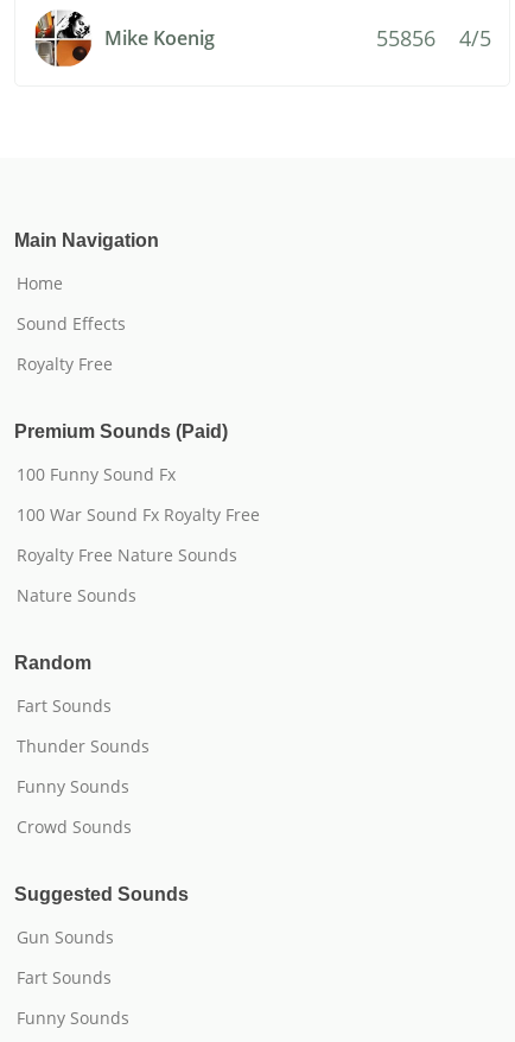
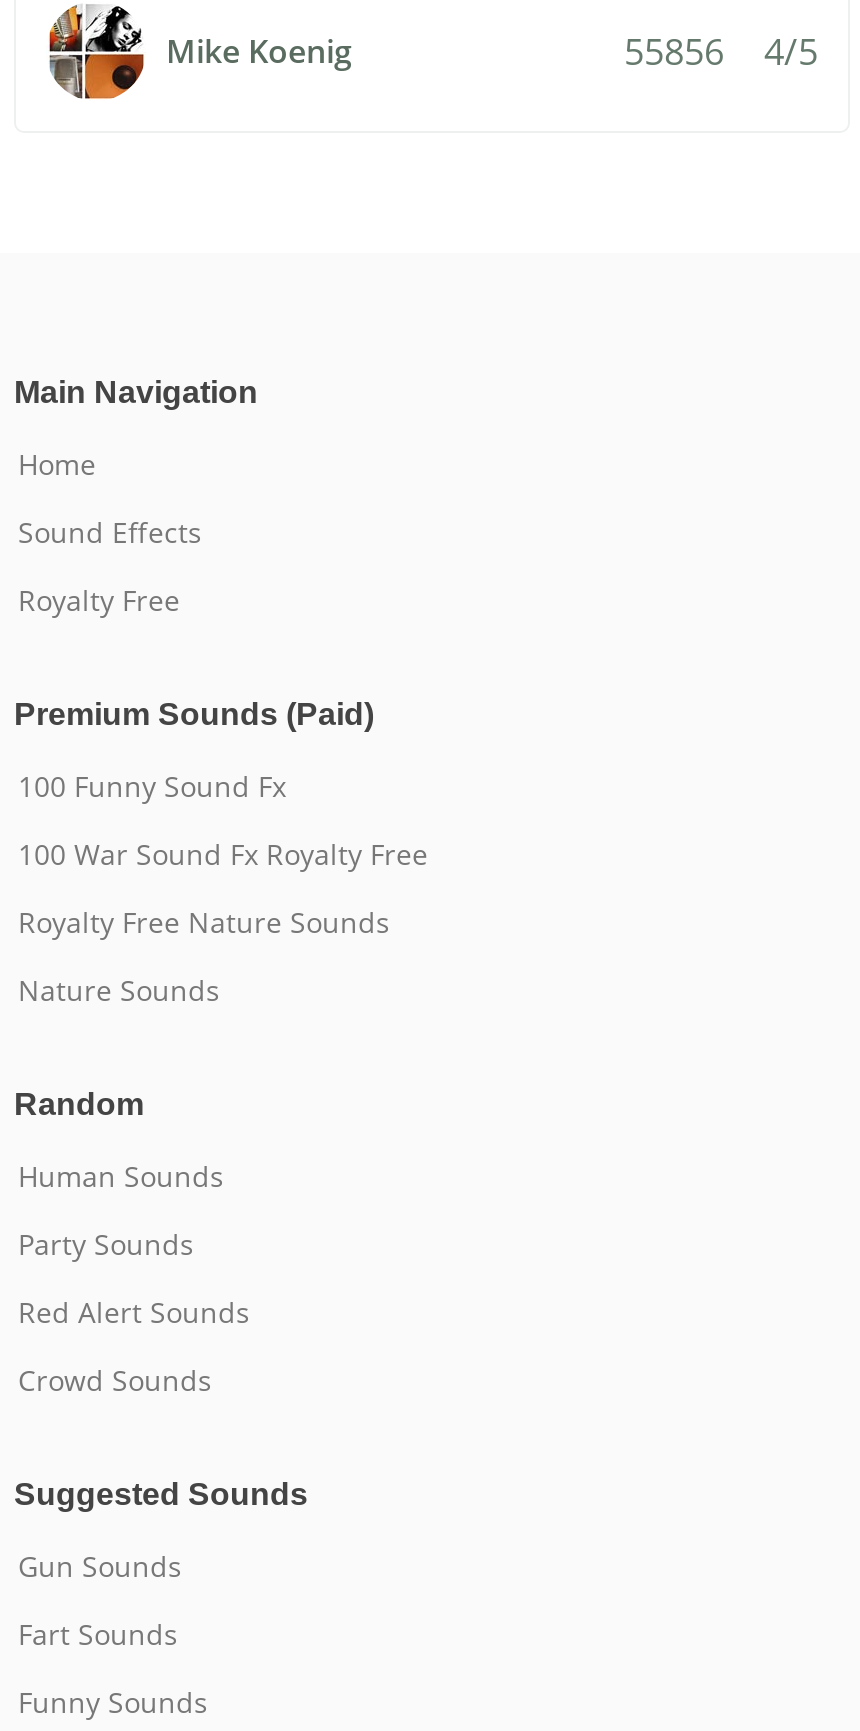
[17,694,112,717] Fart Sounds -> [18,1157,224,1195] Human Sounds
[17,735,150,757] Thunder Sounds -> [18,1225,194,1263] Party Sounds
[17,775,129,798] Funny Sounds -> [18,1293,250,1331] Red Alert Sounds

